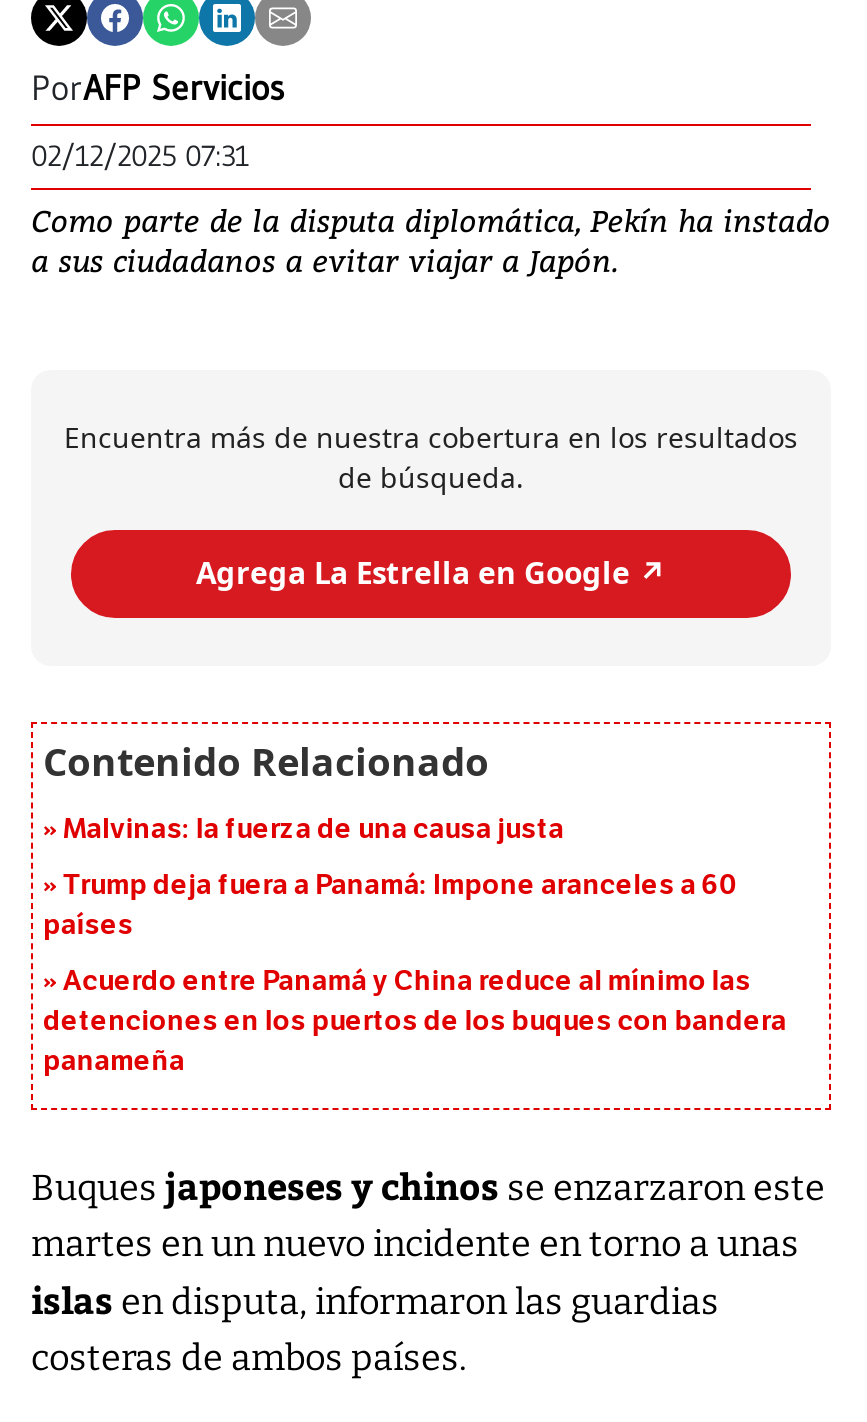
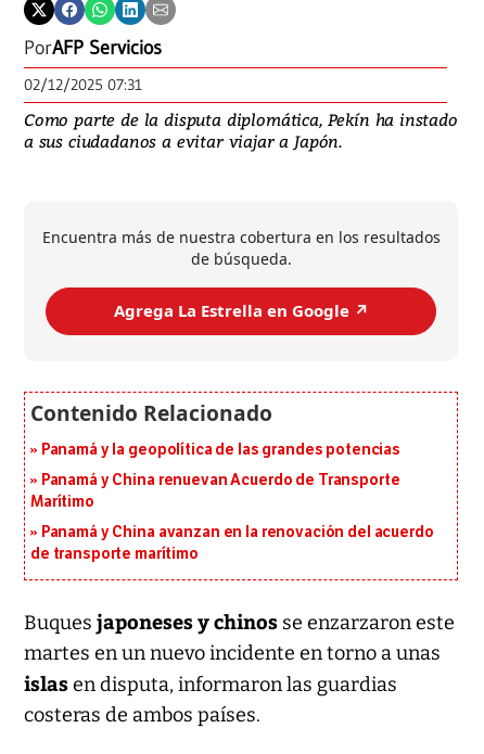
[63,811,564,845] Malvinas: la fuerza de una causa justa -> [41,440,400,458] Panamá y la geopolítica de las grandes potencias
[43,867,737,941] Trump deja fuera a Panamá: Impone aranceles a 60 | países -> [30,470,400,510] Panamá y China renuevan Acuerdo de Transporte | Marítimo
[43,963,786,1077] Acuerdo entre Panamá y China reduce al mínimo las | detenciones en los puertos de los buques con bandera | panameña -> [30,522,434,563] Panamá y China avanzan en la renovación del acuerdo | de transporte marítimo

